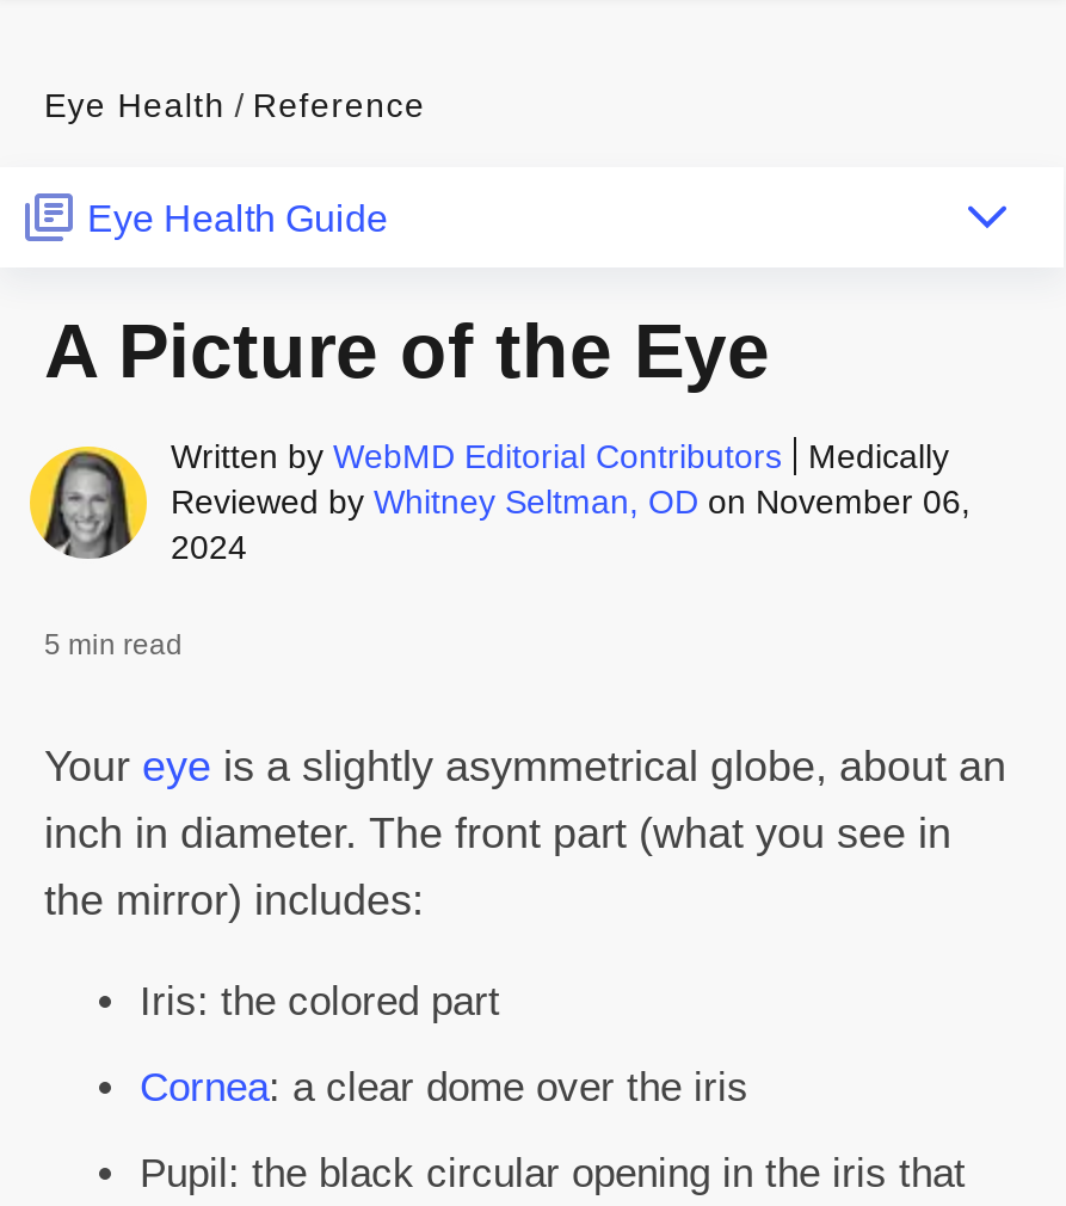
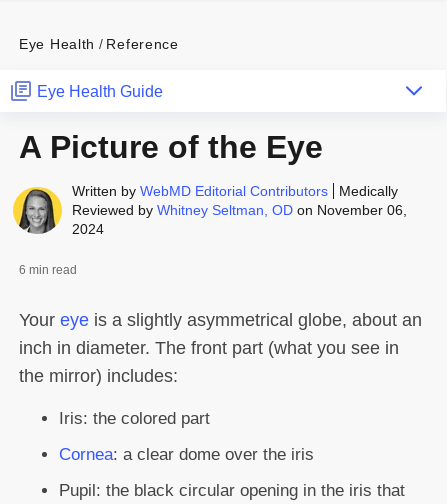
[44,628,183,661] 5 min read -> [19,263,77,277] 6 min read

